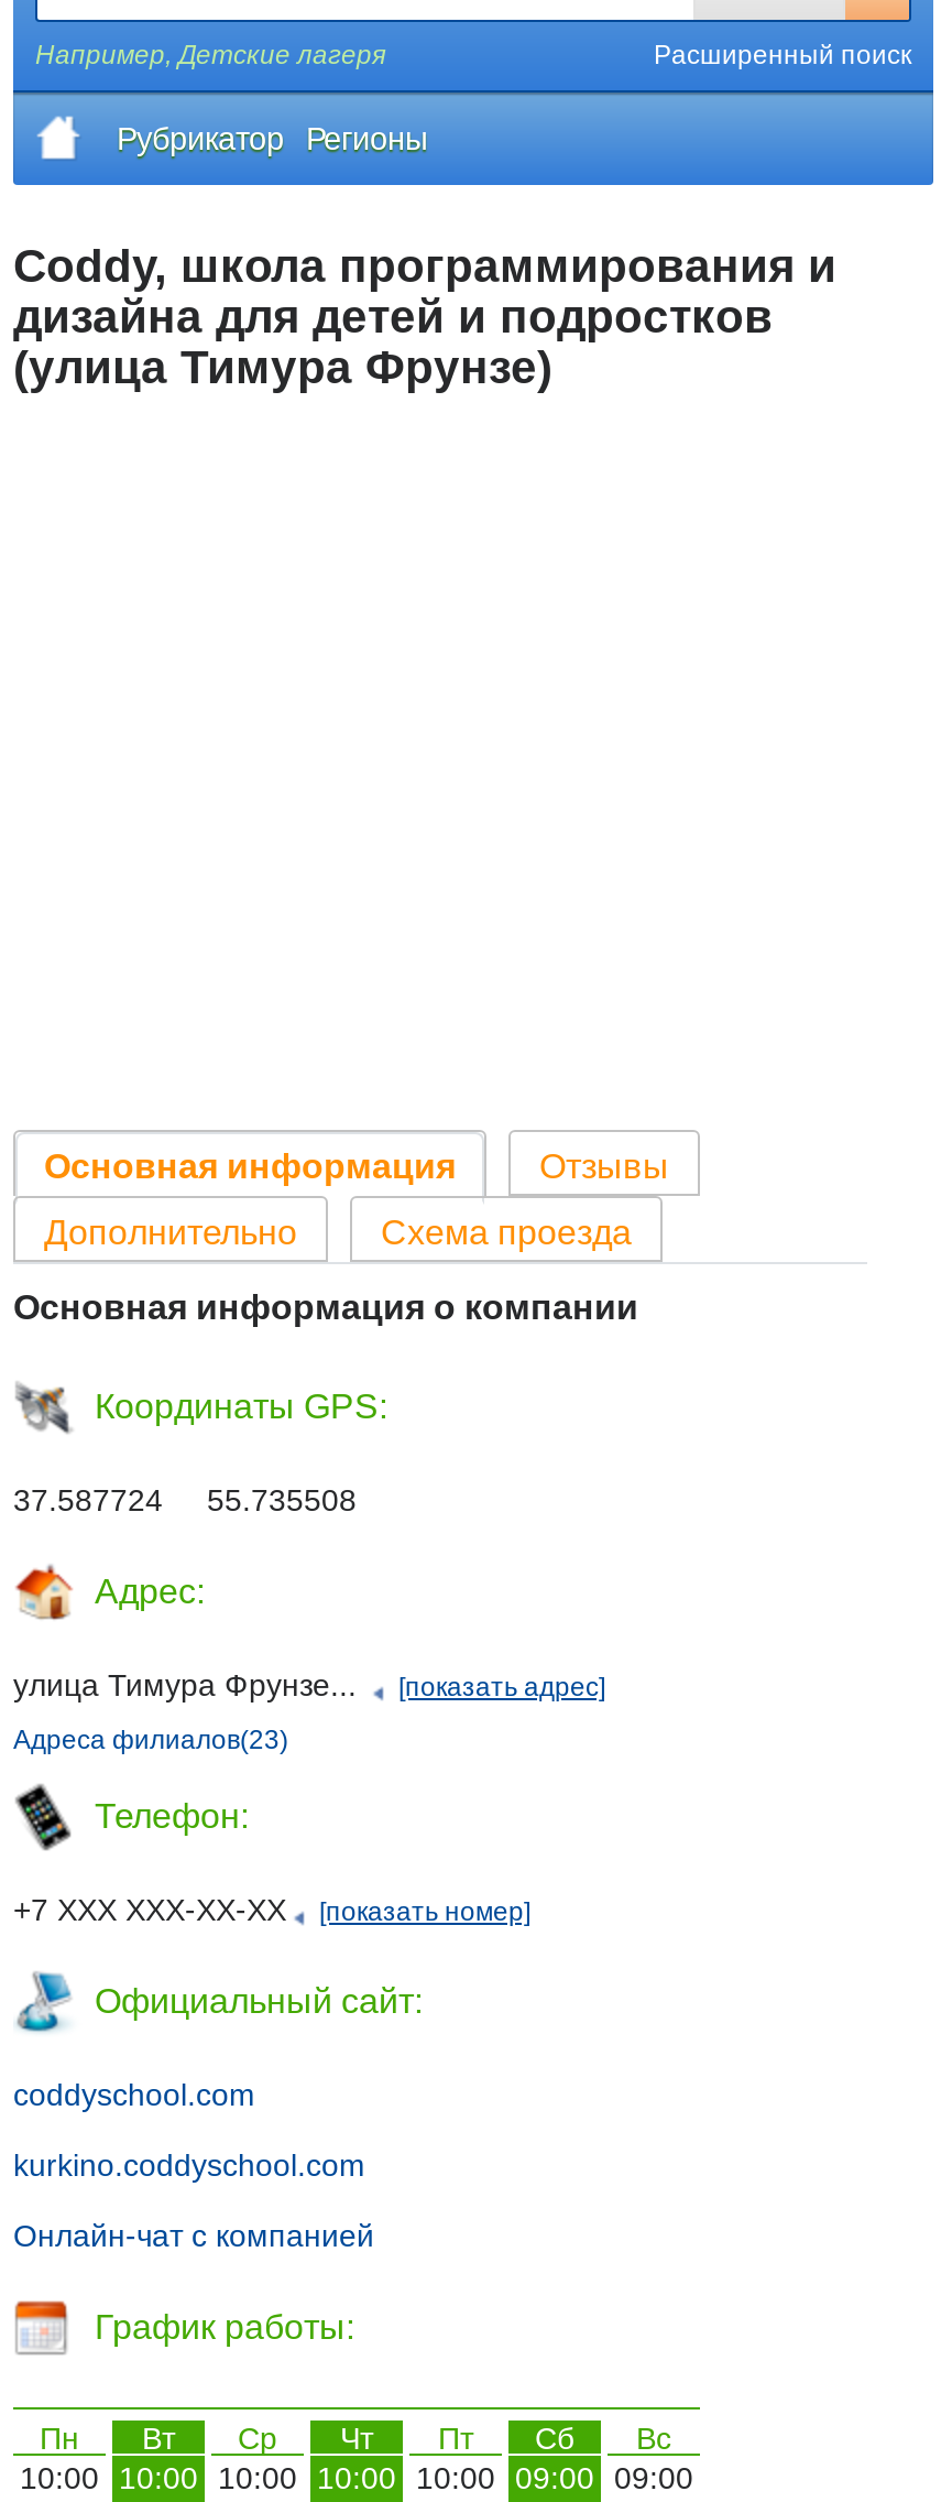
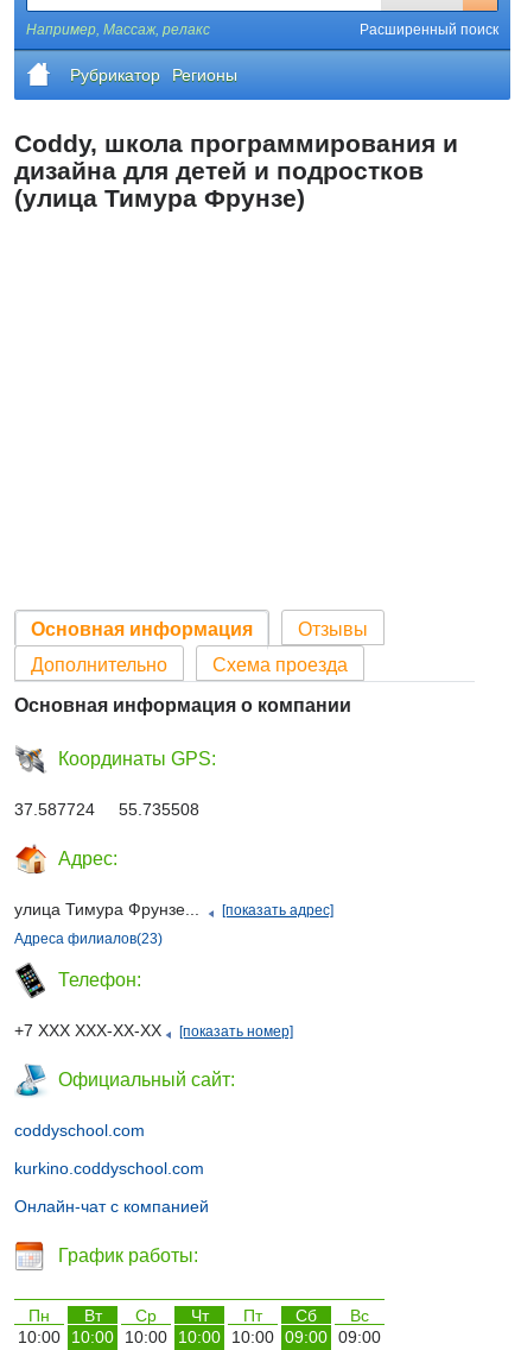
[35,40,385,70] Например, Детские лагеря -> [26,21,210,38] Например, Массаж, релакс

